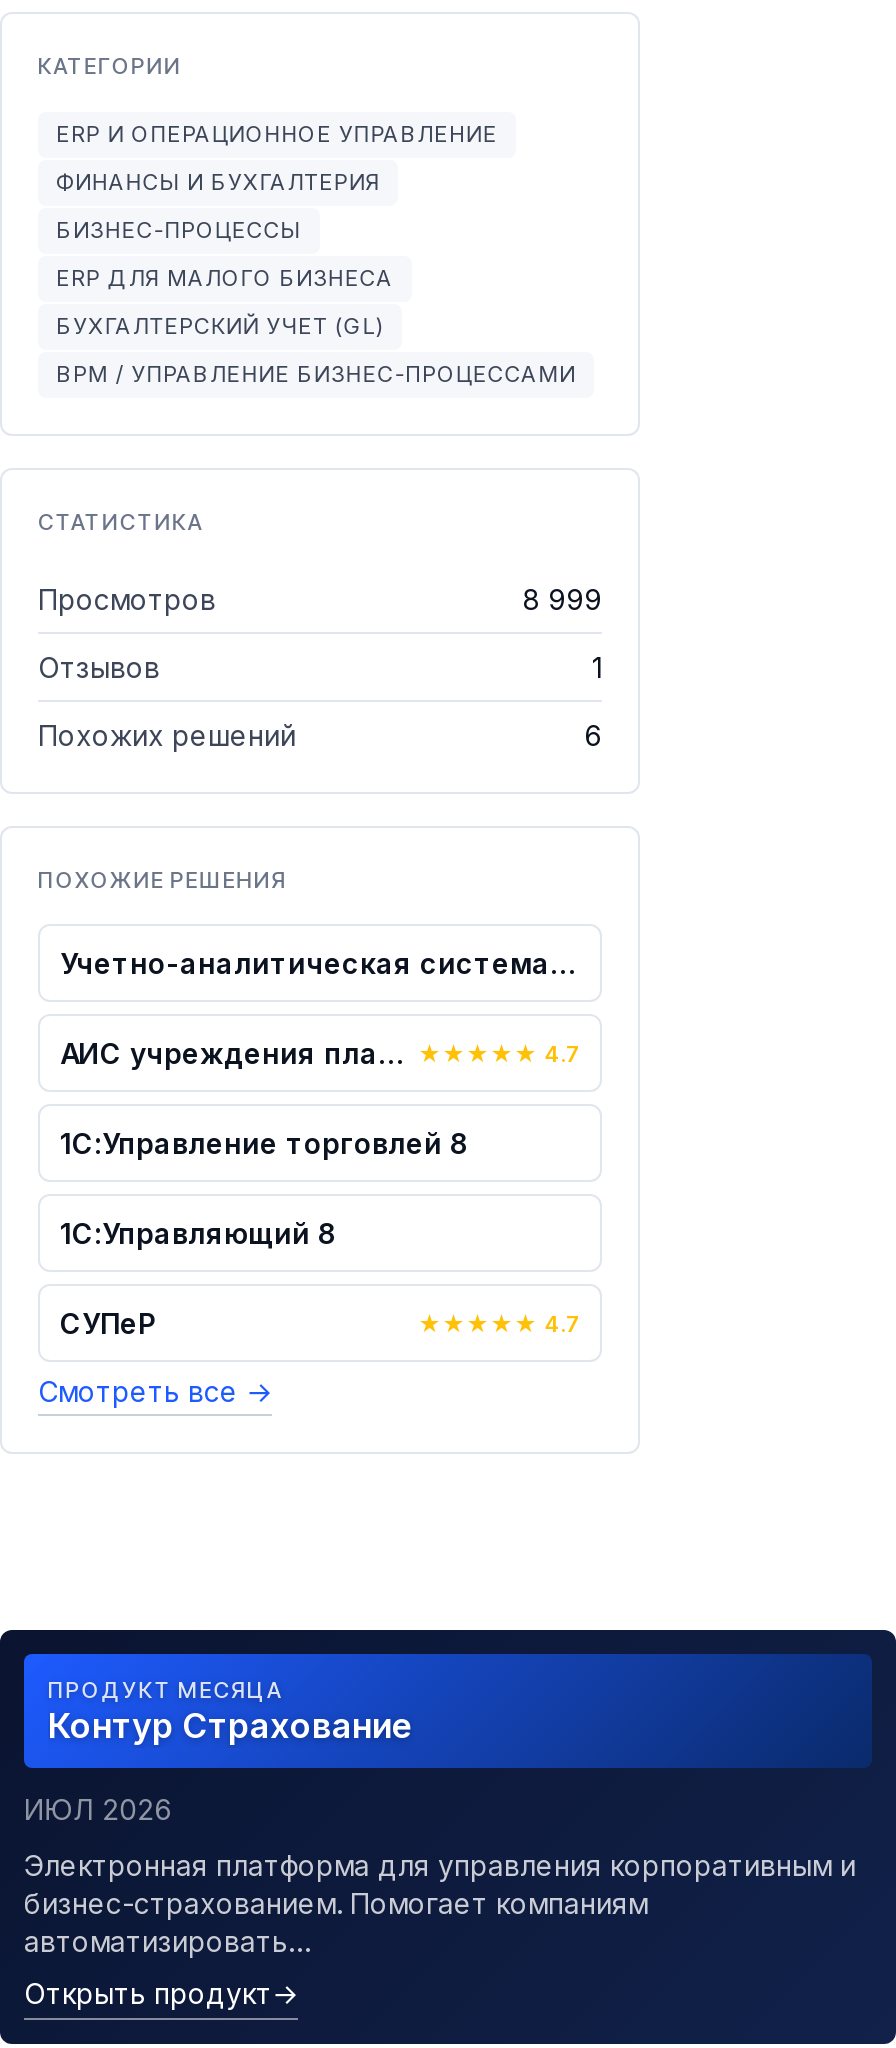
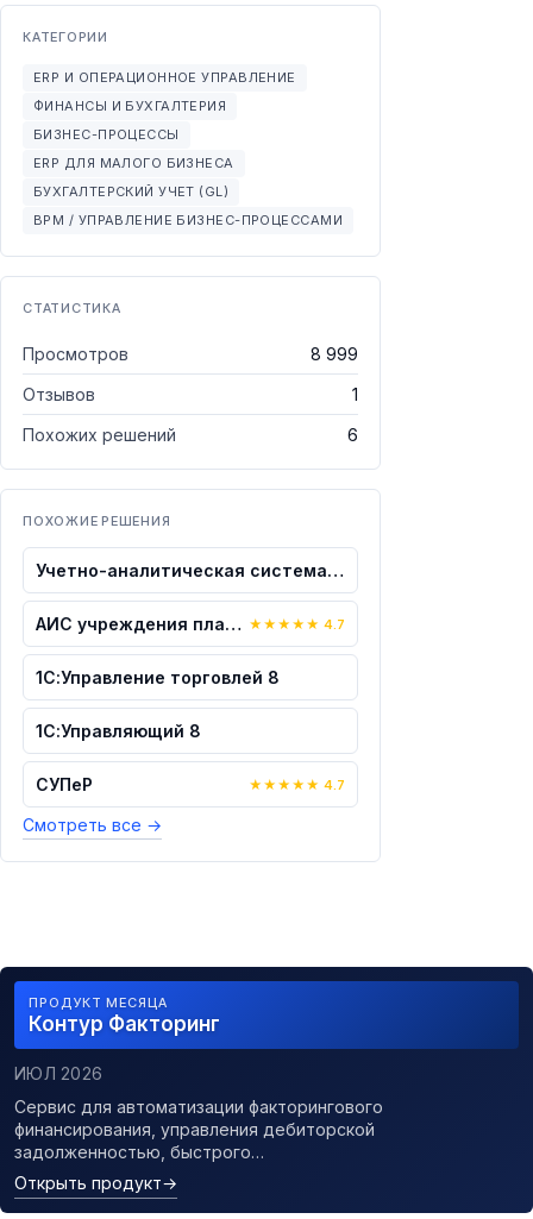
[48,1706,414,1746] Контур Страхование -> [29,1012,220,1036] Контур Факторинг
[24,1848,856,1958] Электронная платформа для управления корпоративным и | бизнес-страхованием. Помогает компаниям | автоматизировать… -> [14,1097,383,1162] Сервис для автоматизации факторингового | финансирования, управления дебиторской | задолженностью, быстрого…

